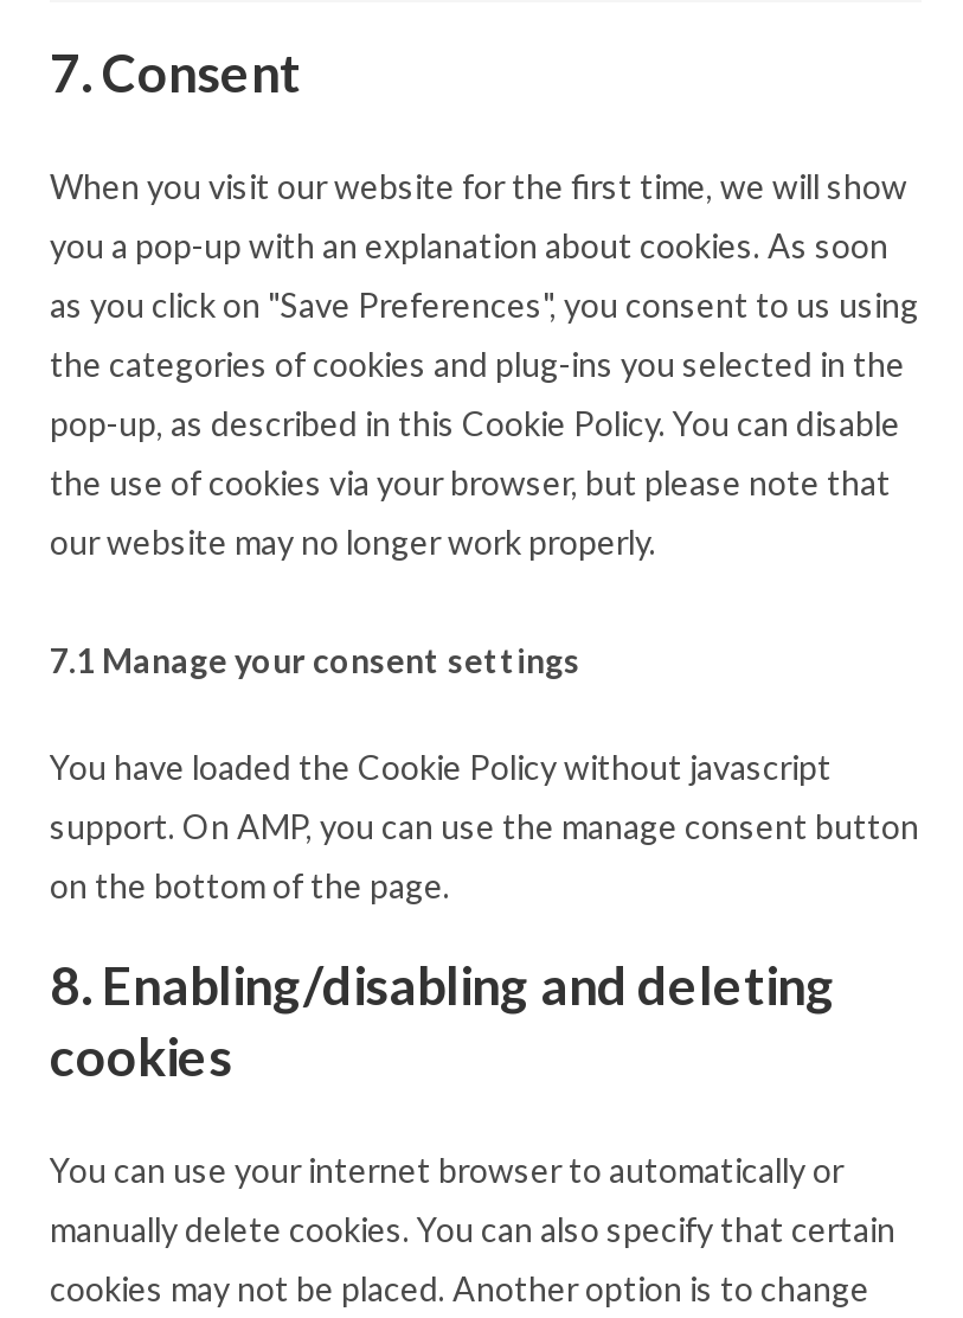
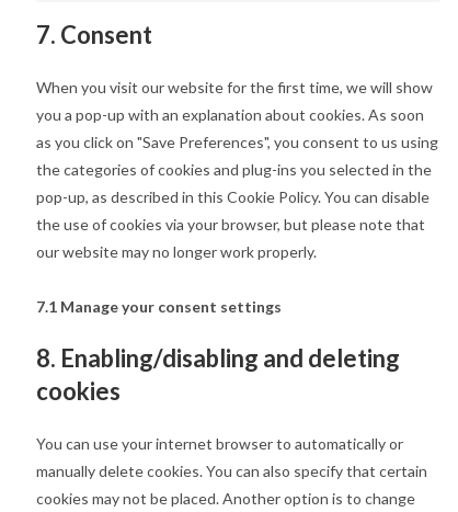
[50,747,919,906] You have loaded the Cookie Policy without javascript | support. On AMP, you can use the manage consent button | on the bottom of the page. -> none

